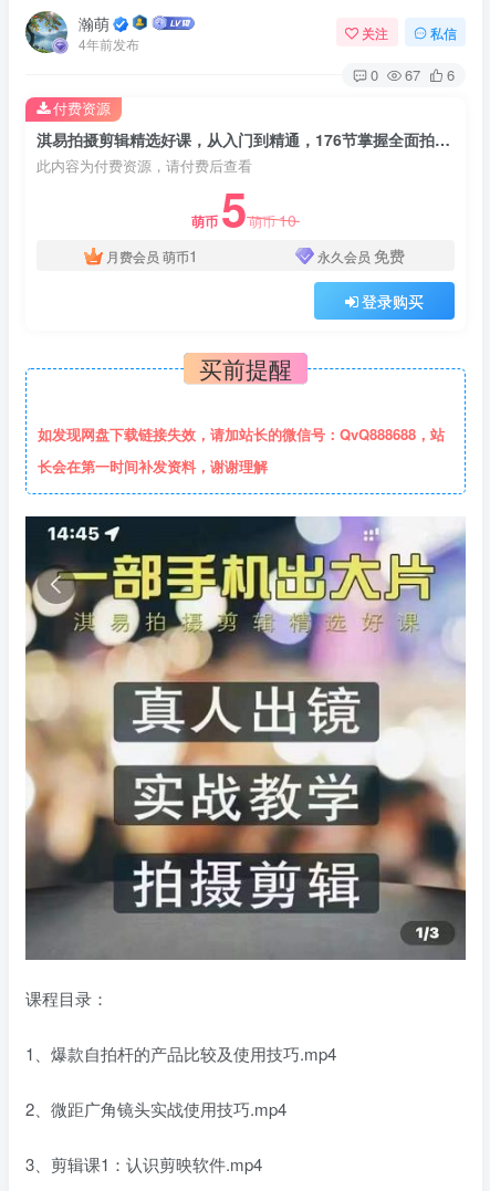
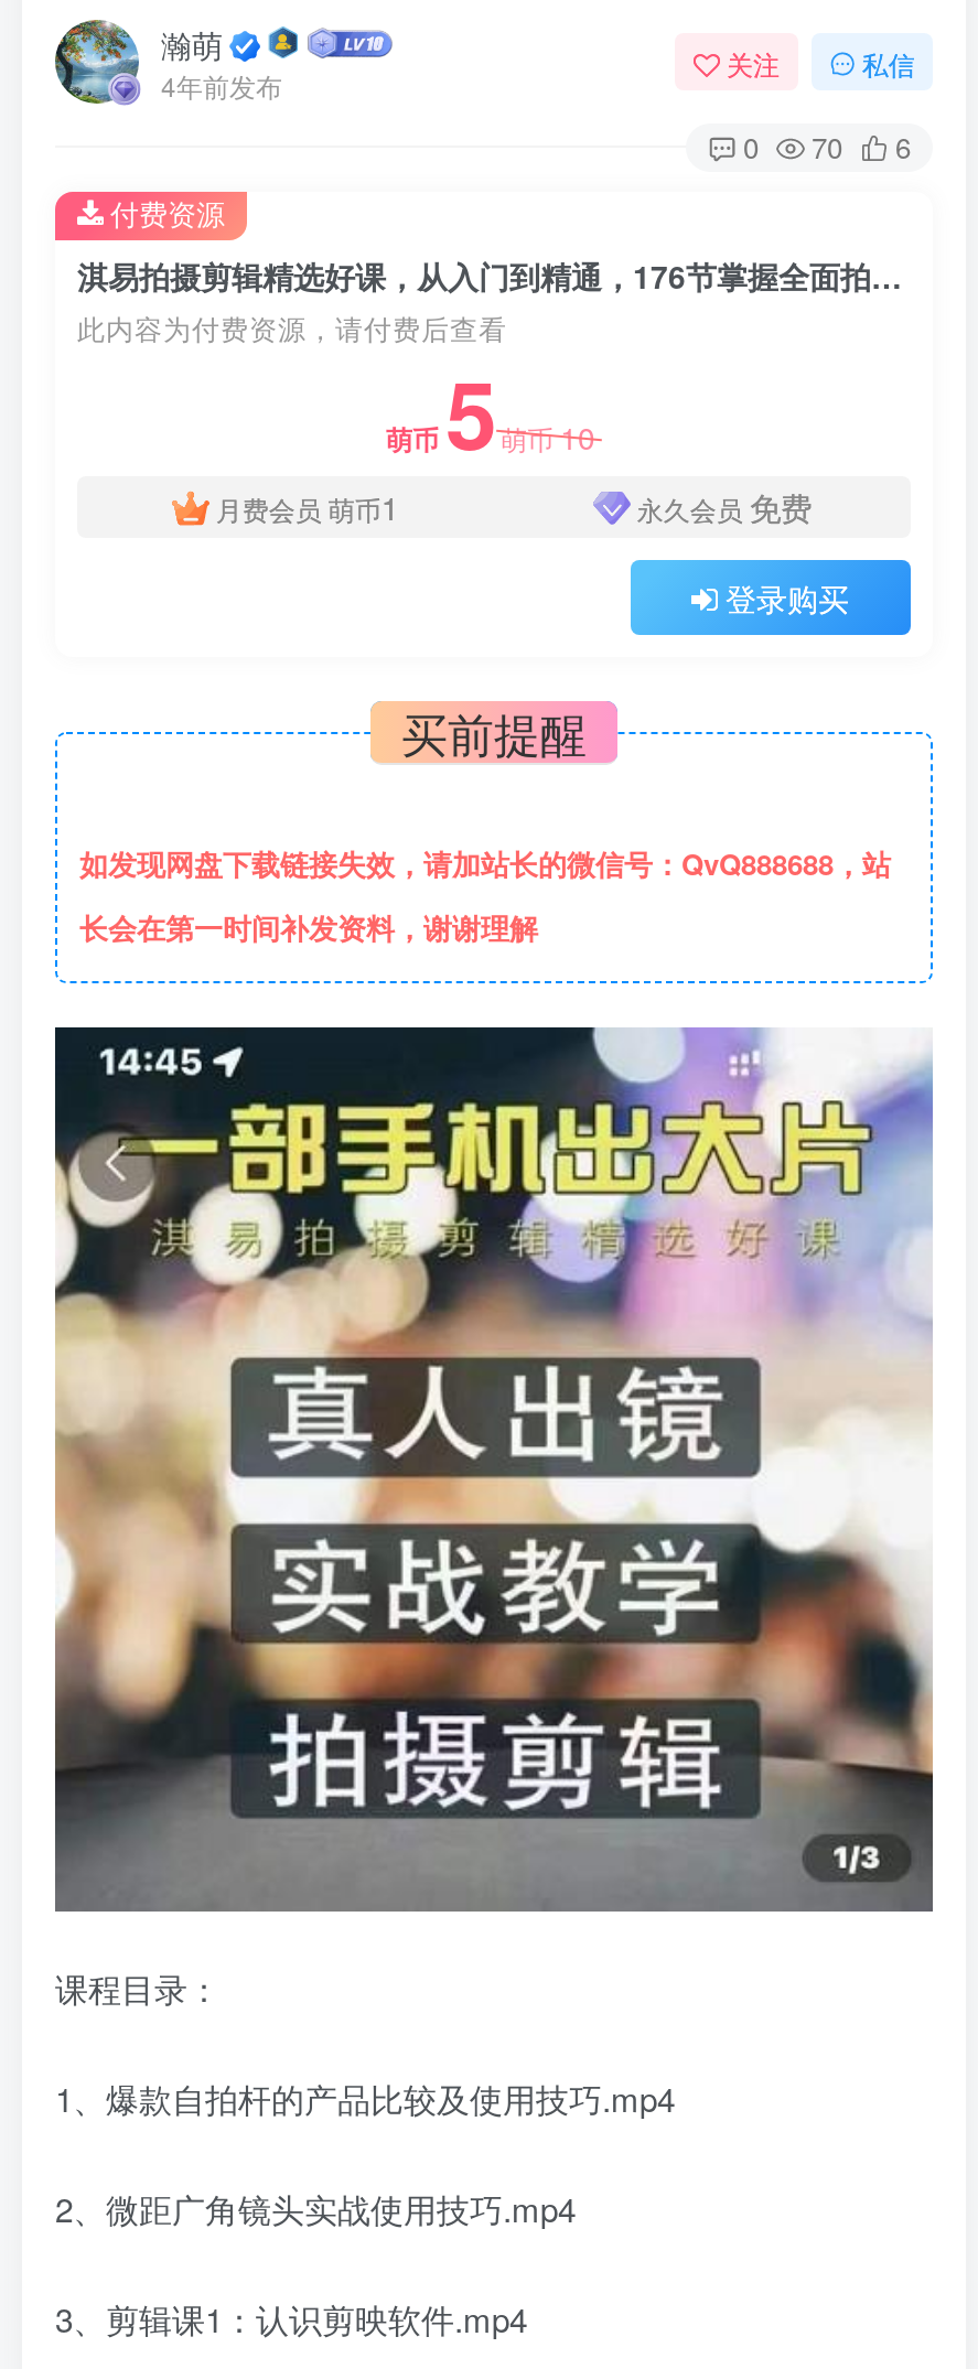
[371,64,455,85] 0 67 6 -> [743,126,911,168] 0 70 6

